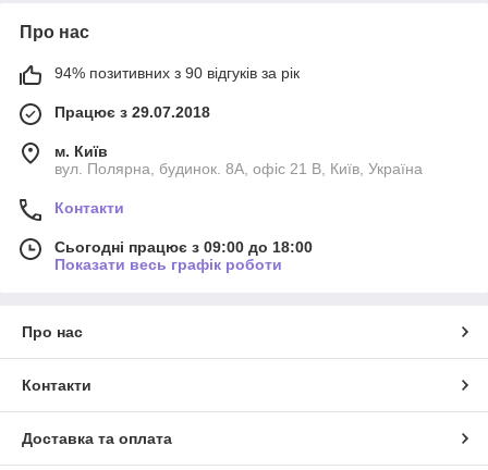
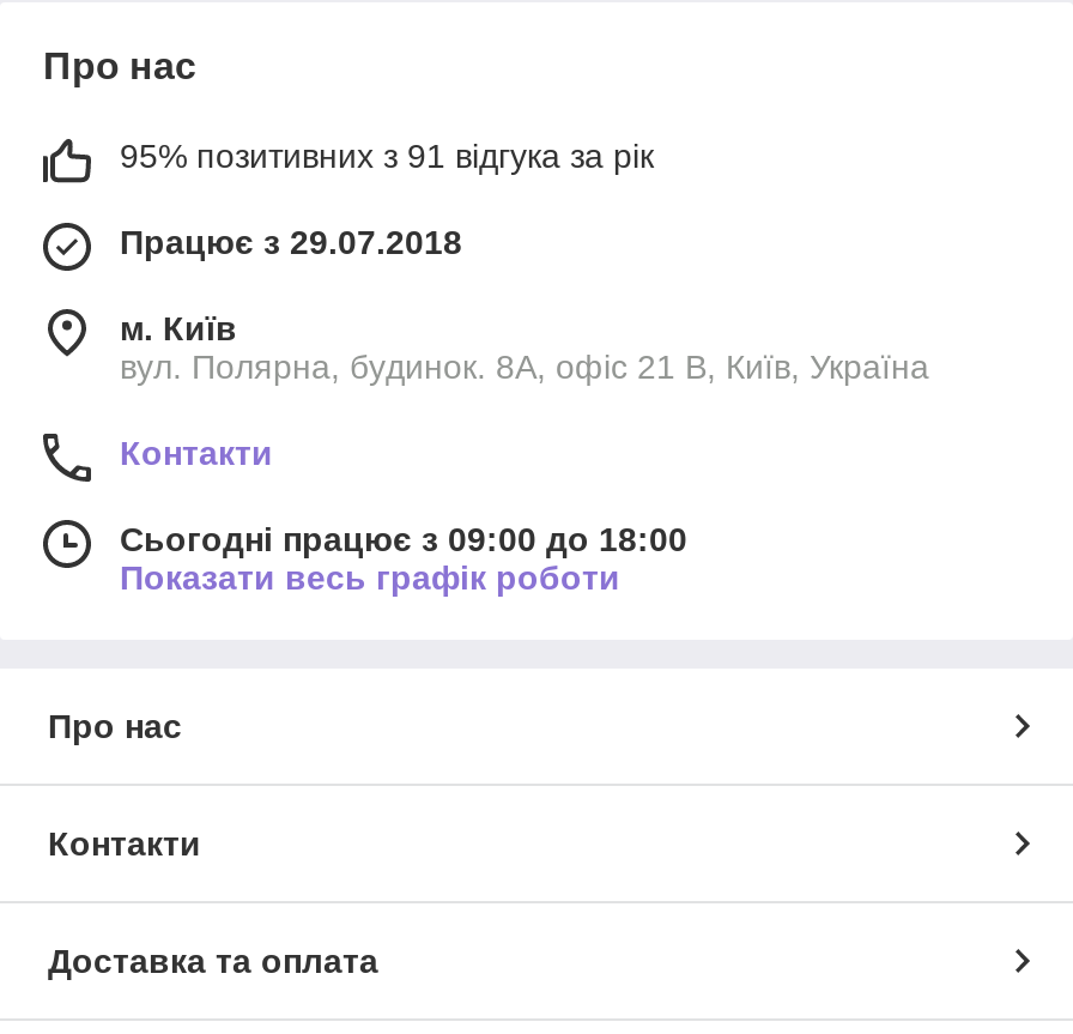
[54,64,300,81] 94% позитивних з 90 відгуків за рік -> [120,136,654,174] 95% позитивних з 91 відгука за рік

